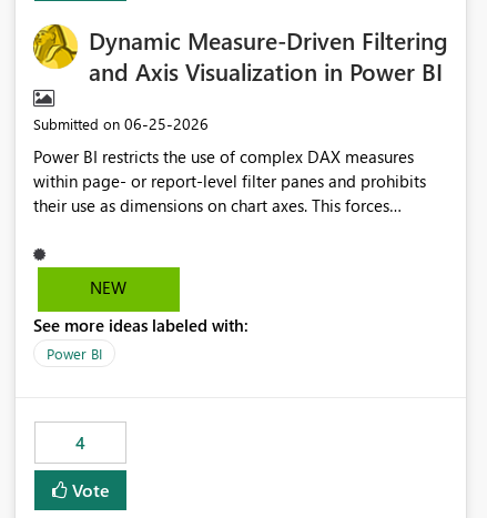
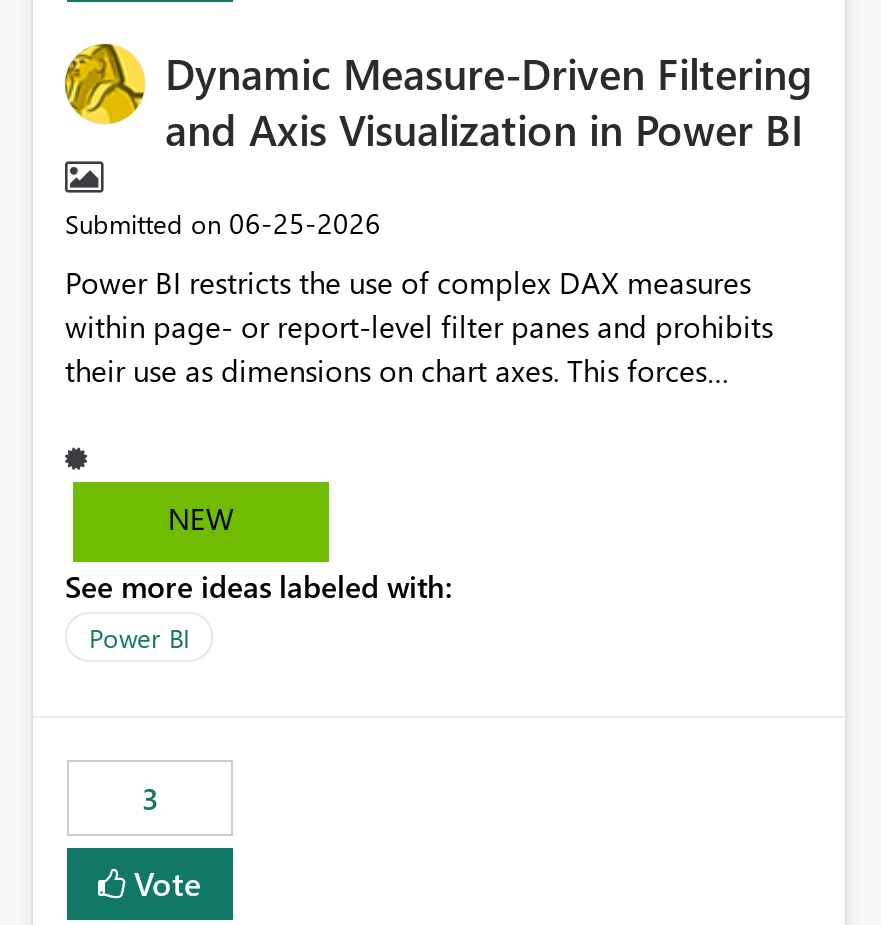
[75,432,85,454] 4 -> [142,779,158,819] 3

